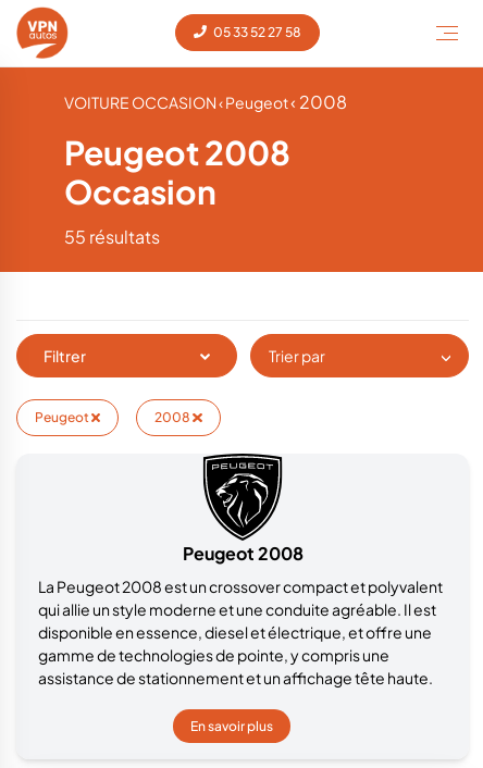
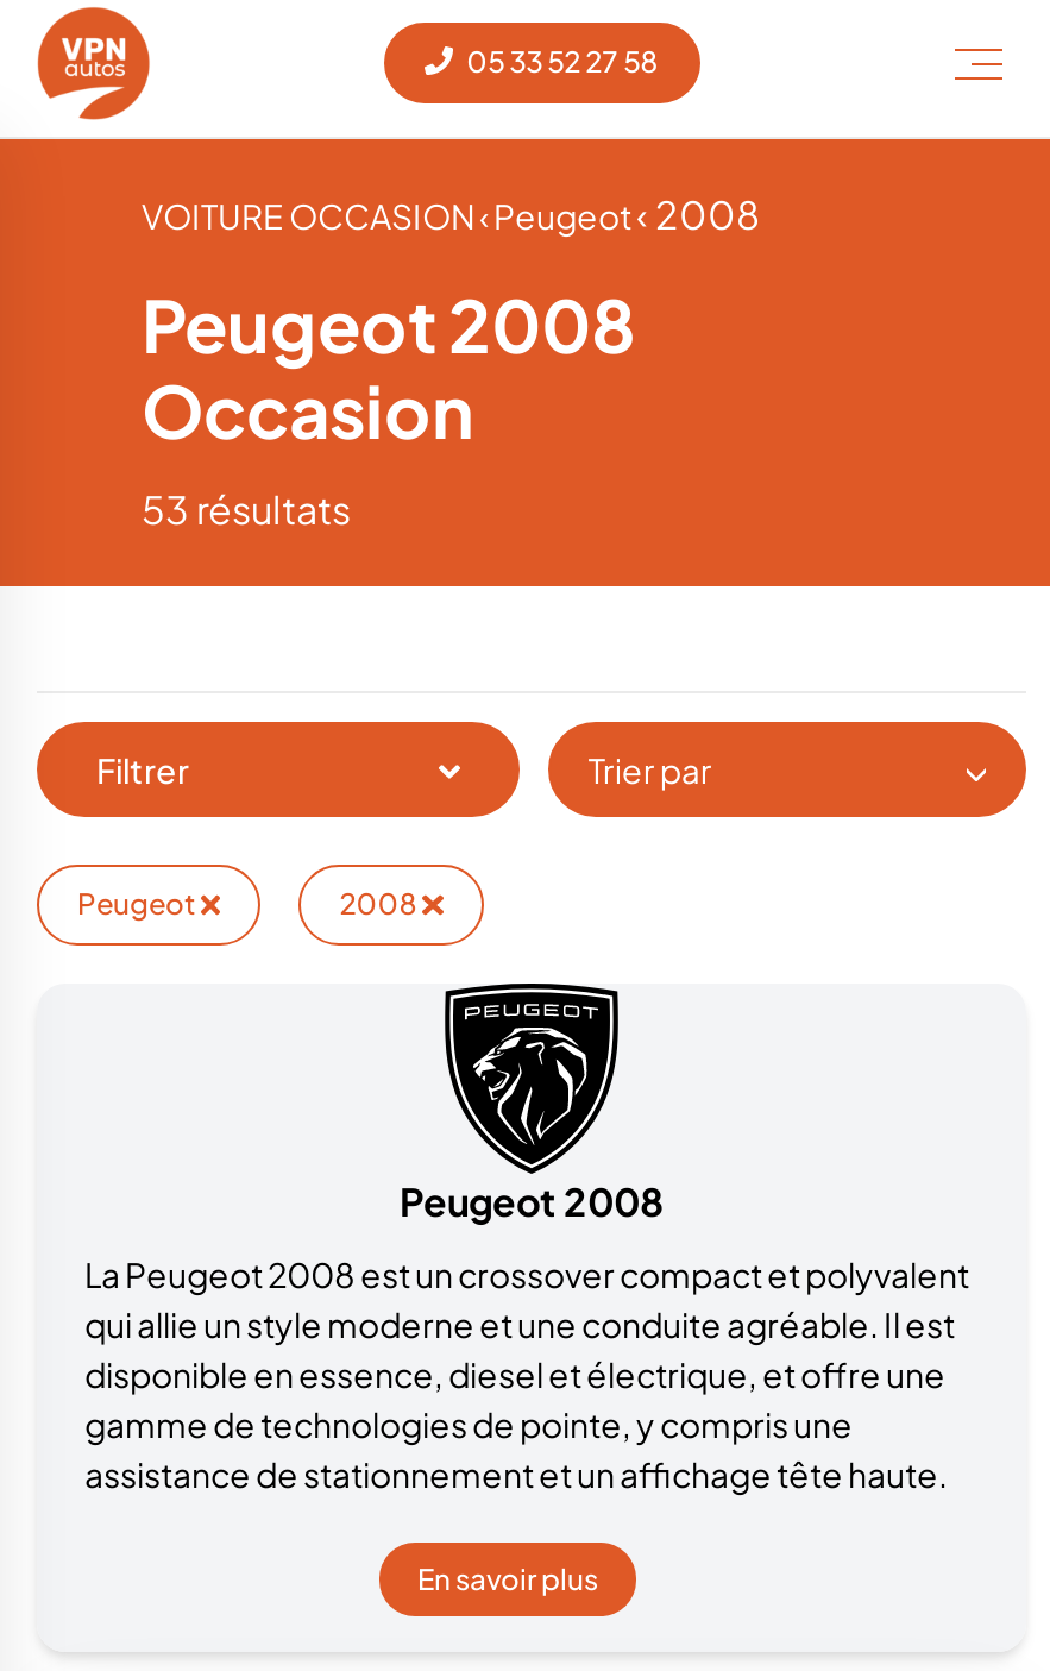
[64,225,160,248] 55 résultats -> [142,484,351,534] 53 résultats

